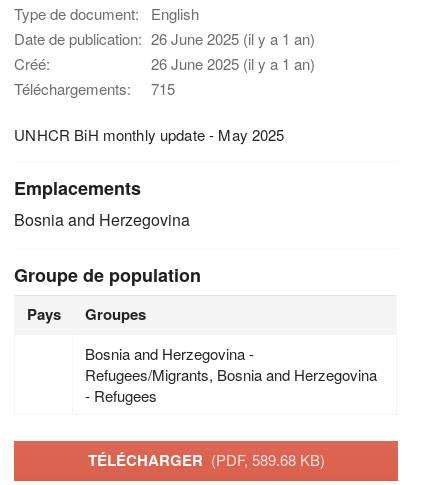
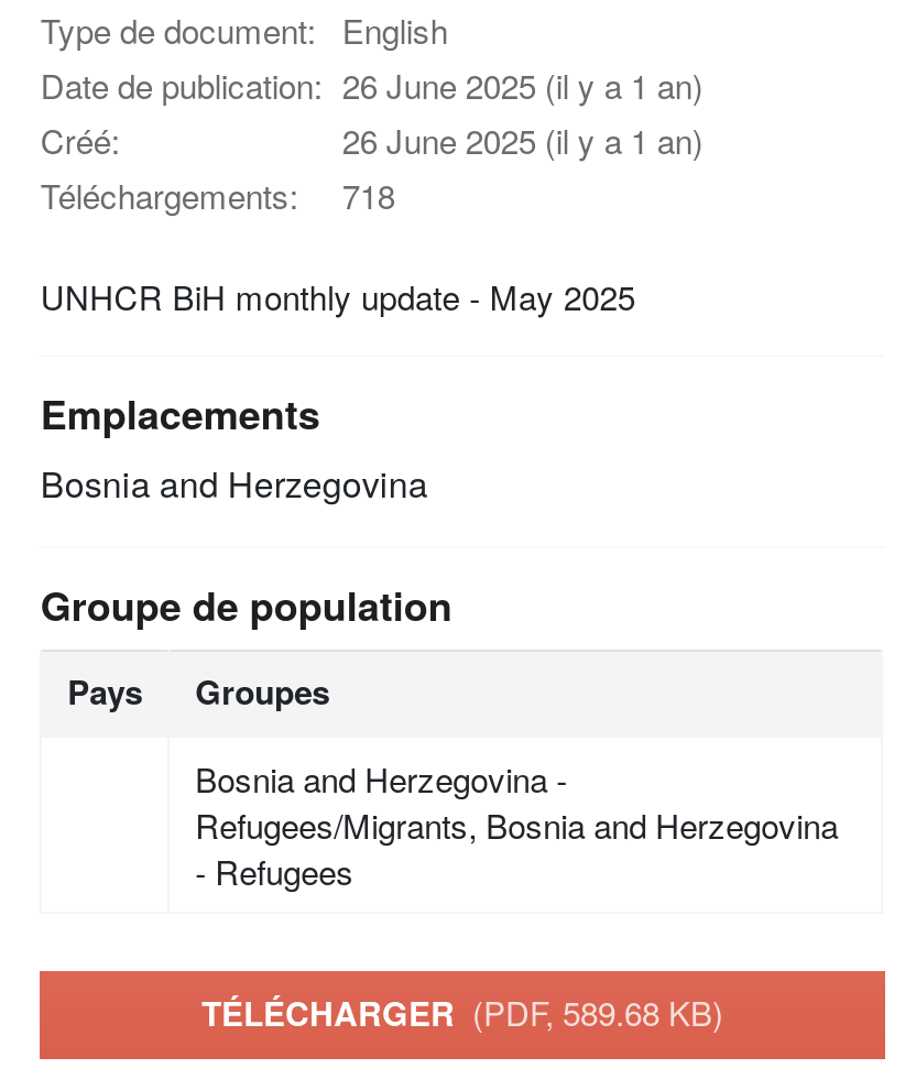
[14,78,175,99] Téléchargements: 715 -> [40,172,395,218] Téléchargements: 718

